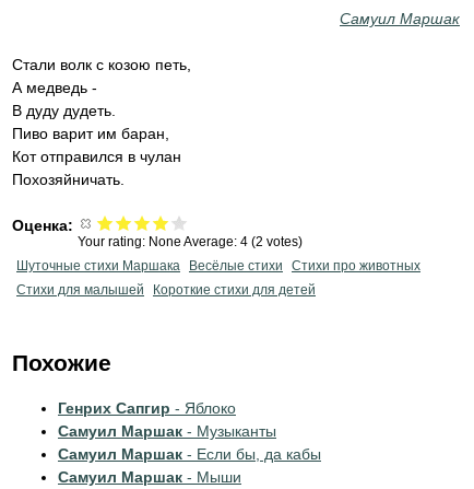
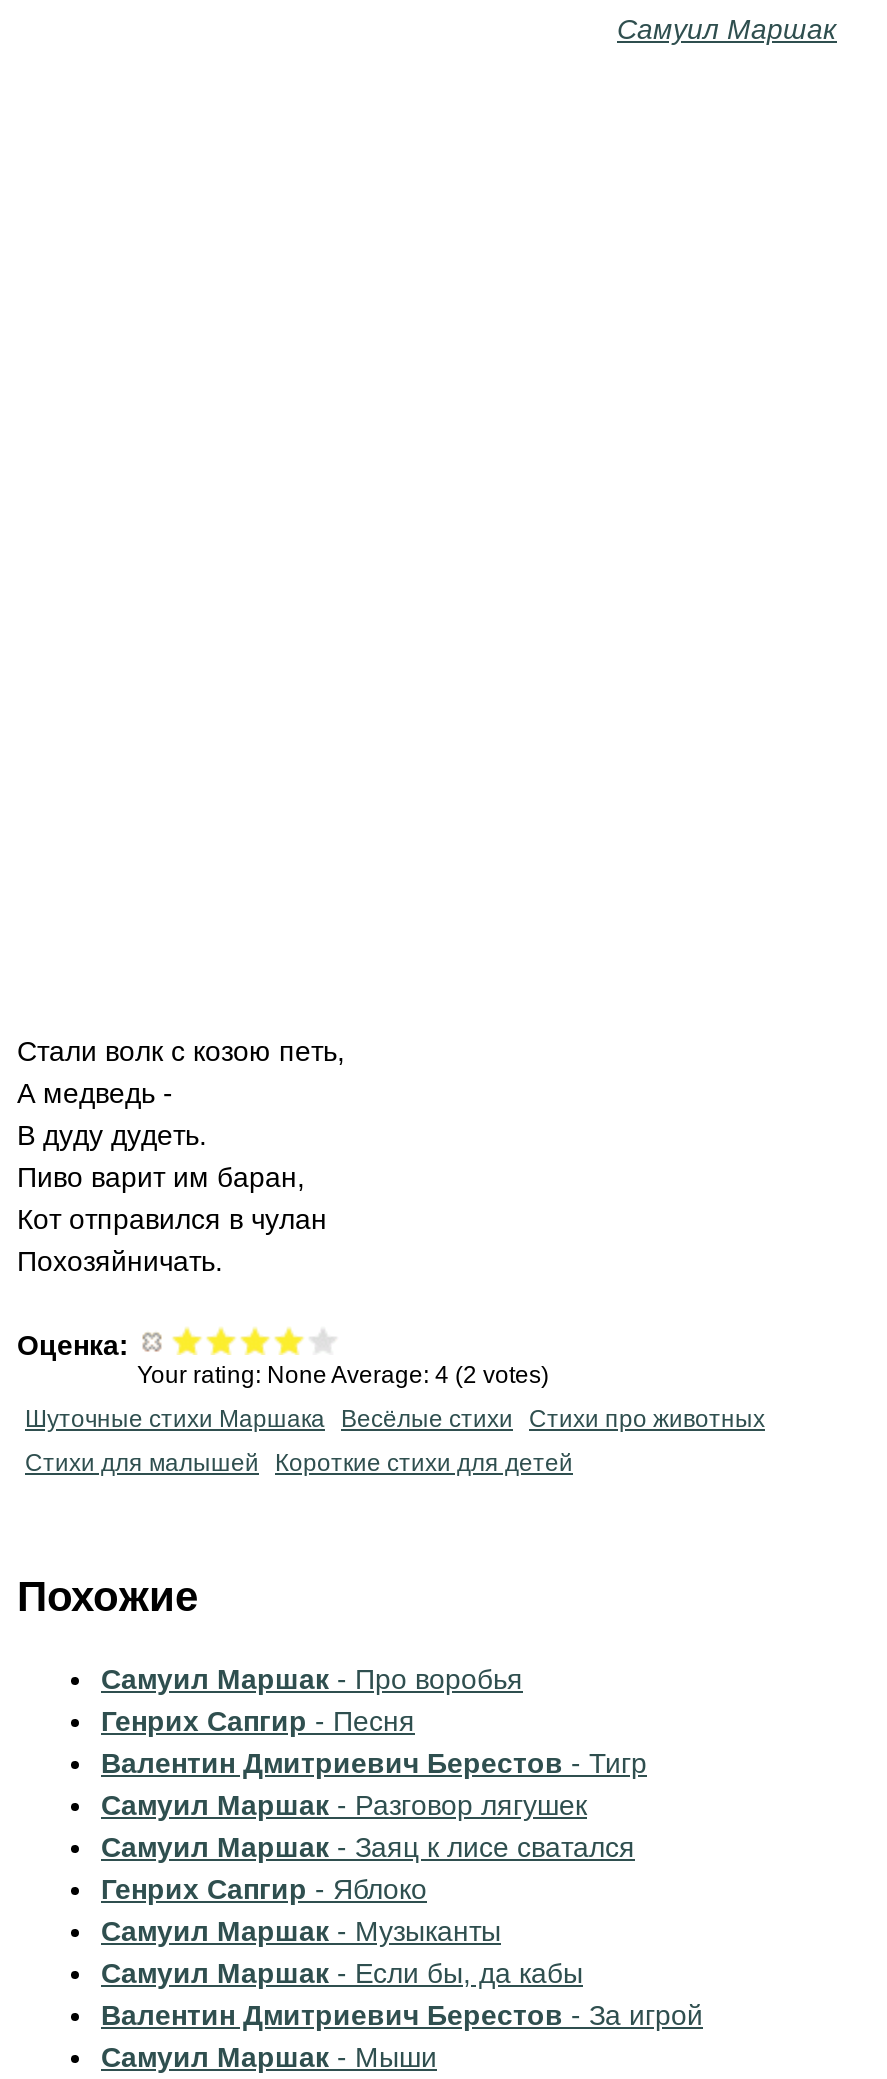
none -> [101,1663,647,1863] Самуил Маршак - Про воробья | Генрих Сапгир - Песня | Валентин Дмитриевич Берестов - Тигр | Самуил Маршак - Разговор лягушек | Самуил Маршак - Заяц к лисе сватался
none -> [101,1999,703,2031] Валентин Дмитриевич Берестов - За игрой

